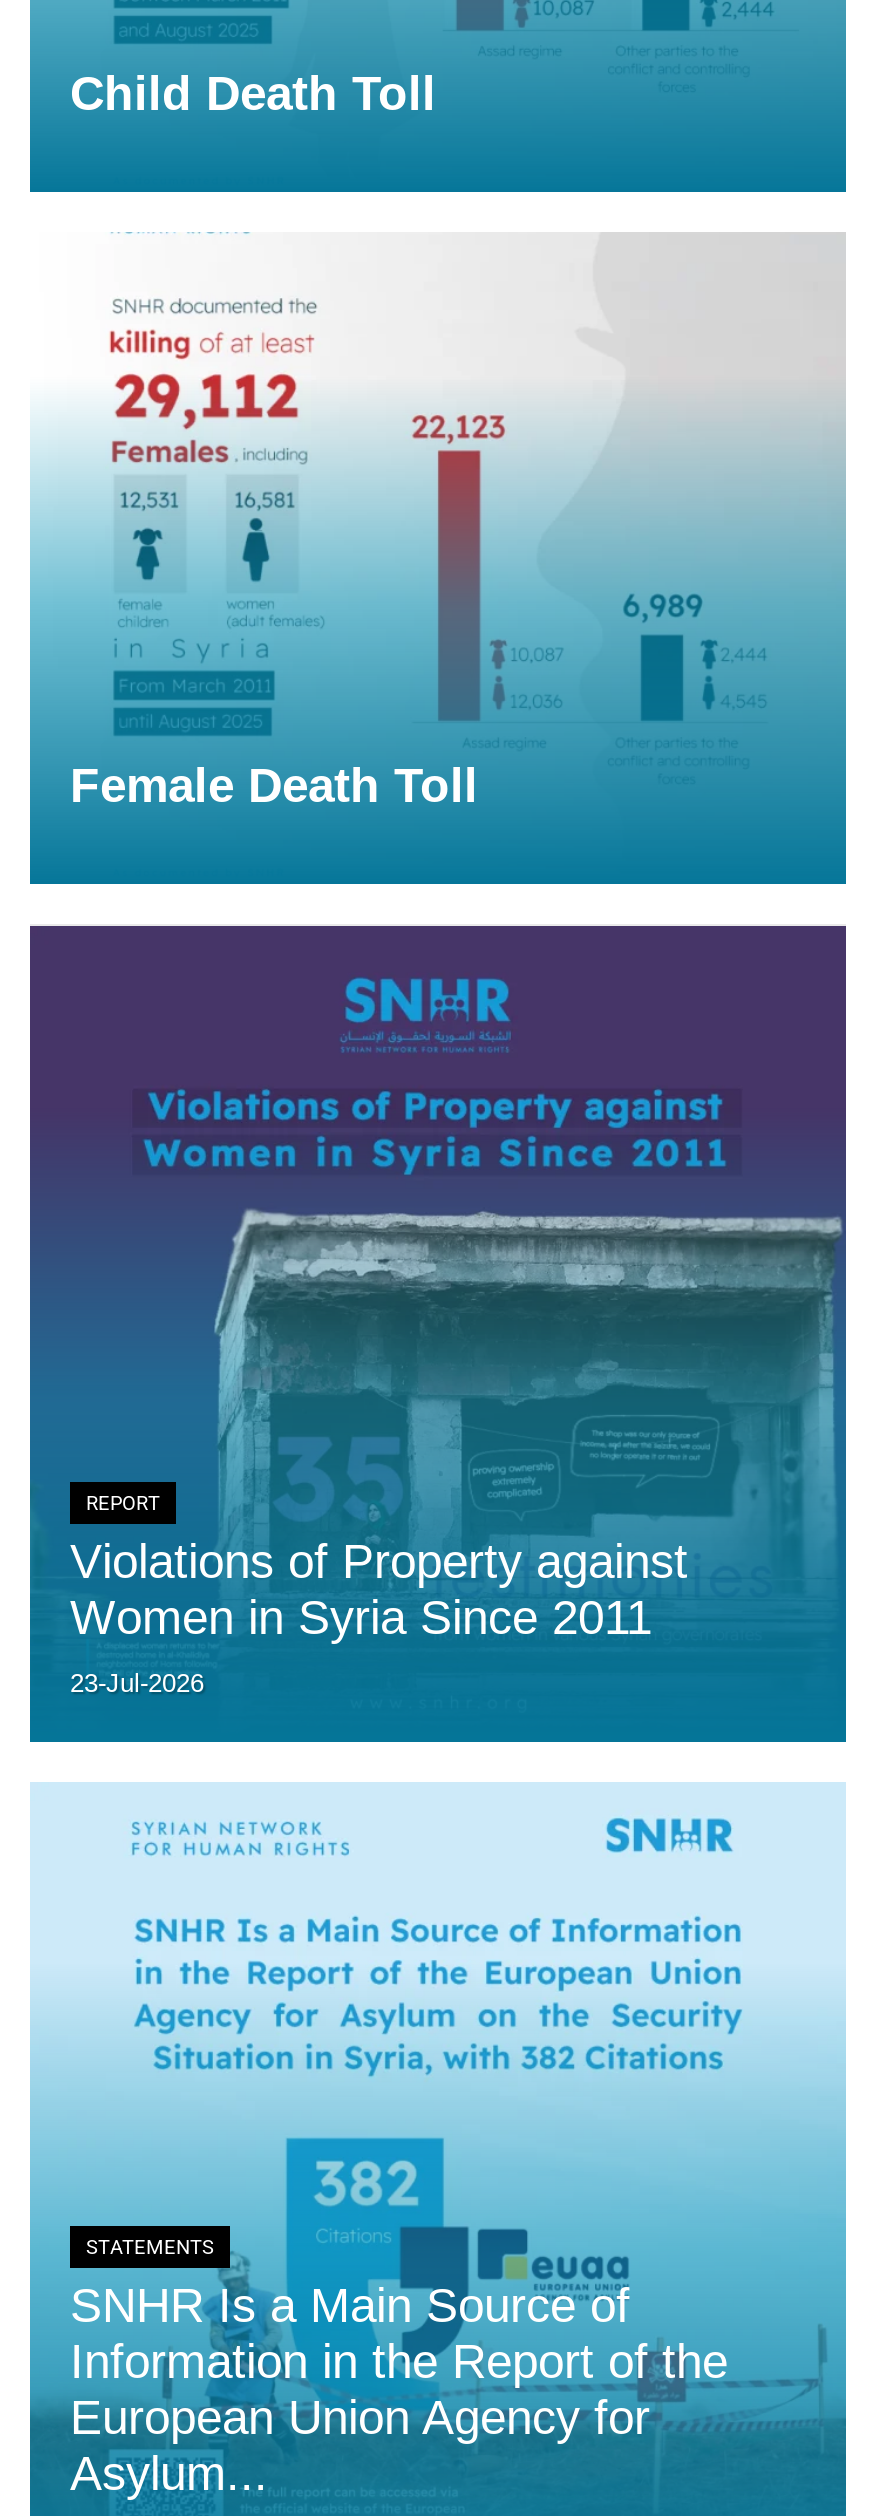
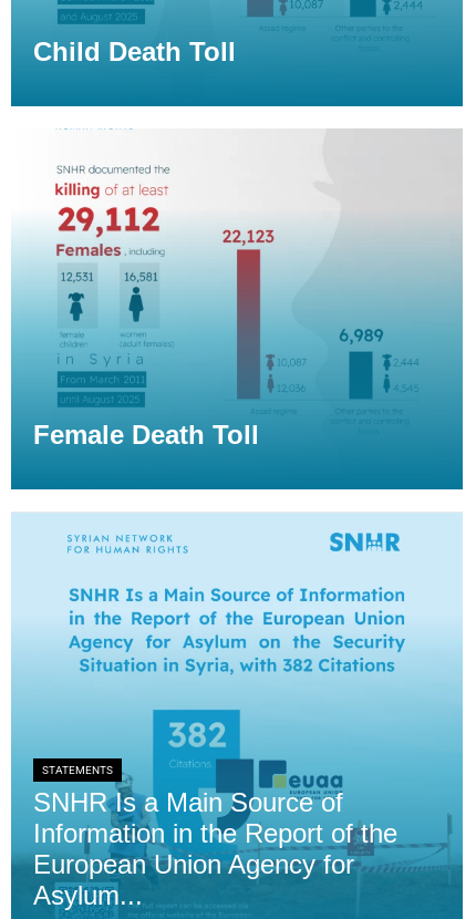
[28,924,848,1699] [image] | REPORT | Violations of Property against | Women in Syria Since 2011 | 23-Jul-2026 -> none

